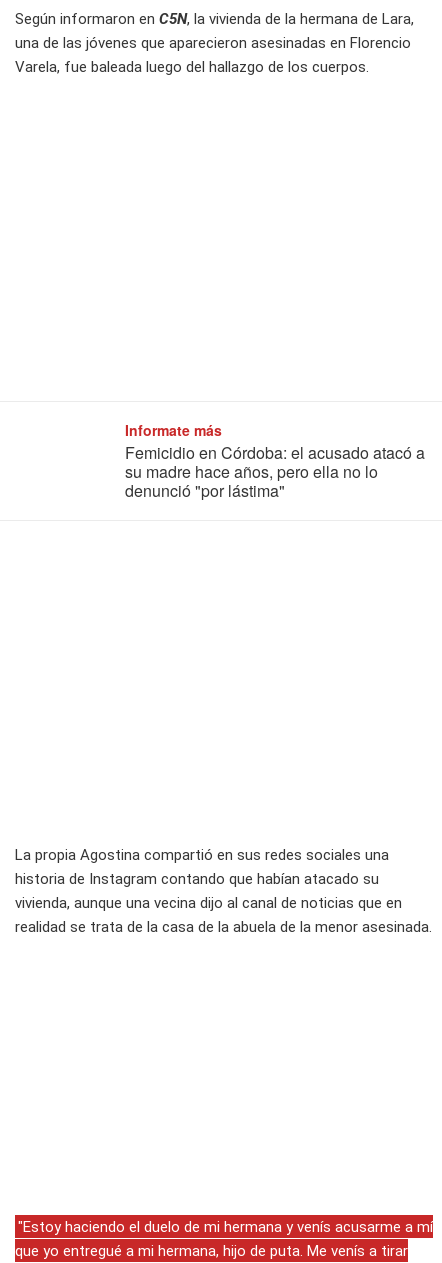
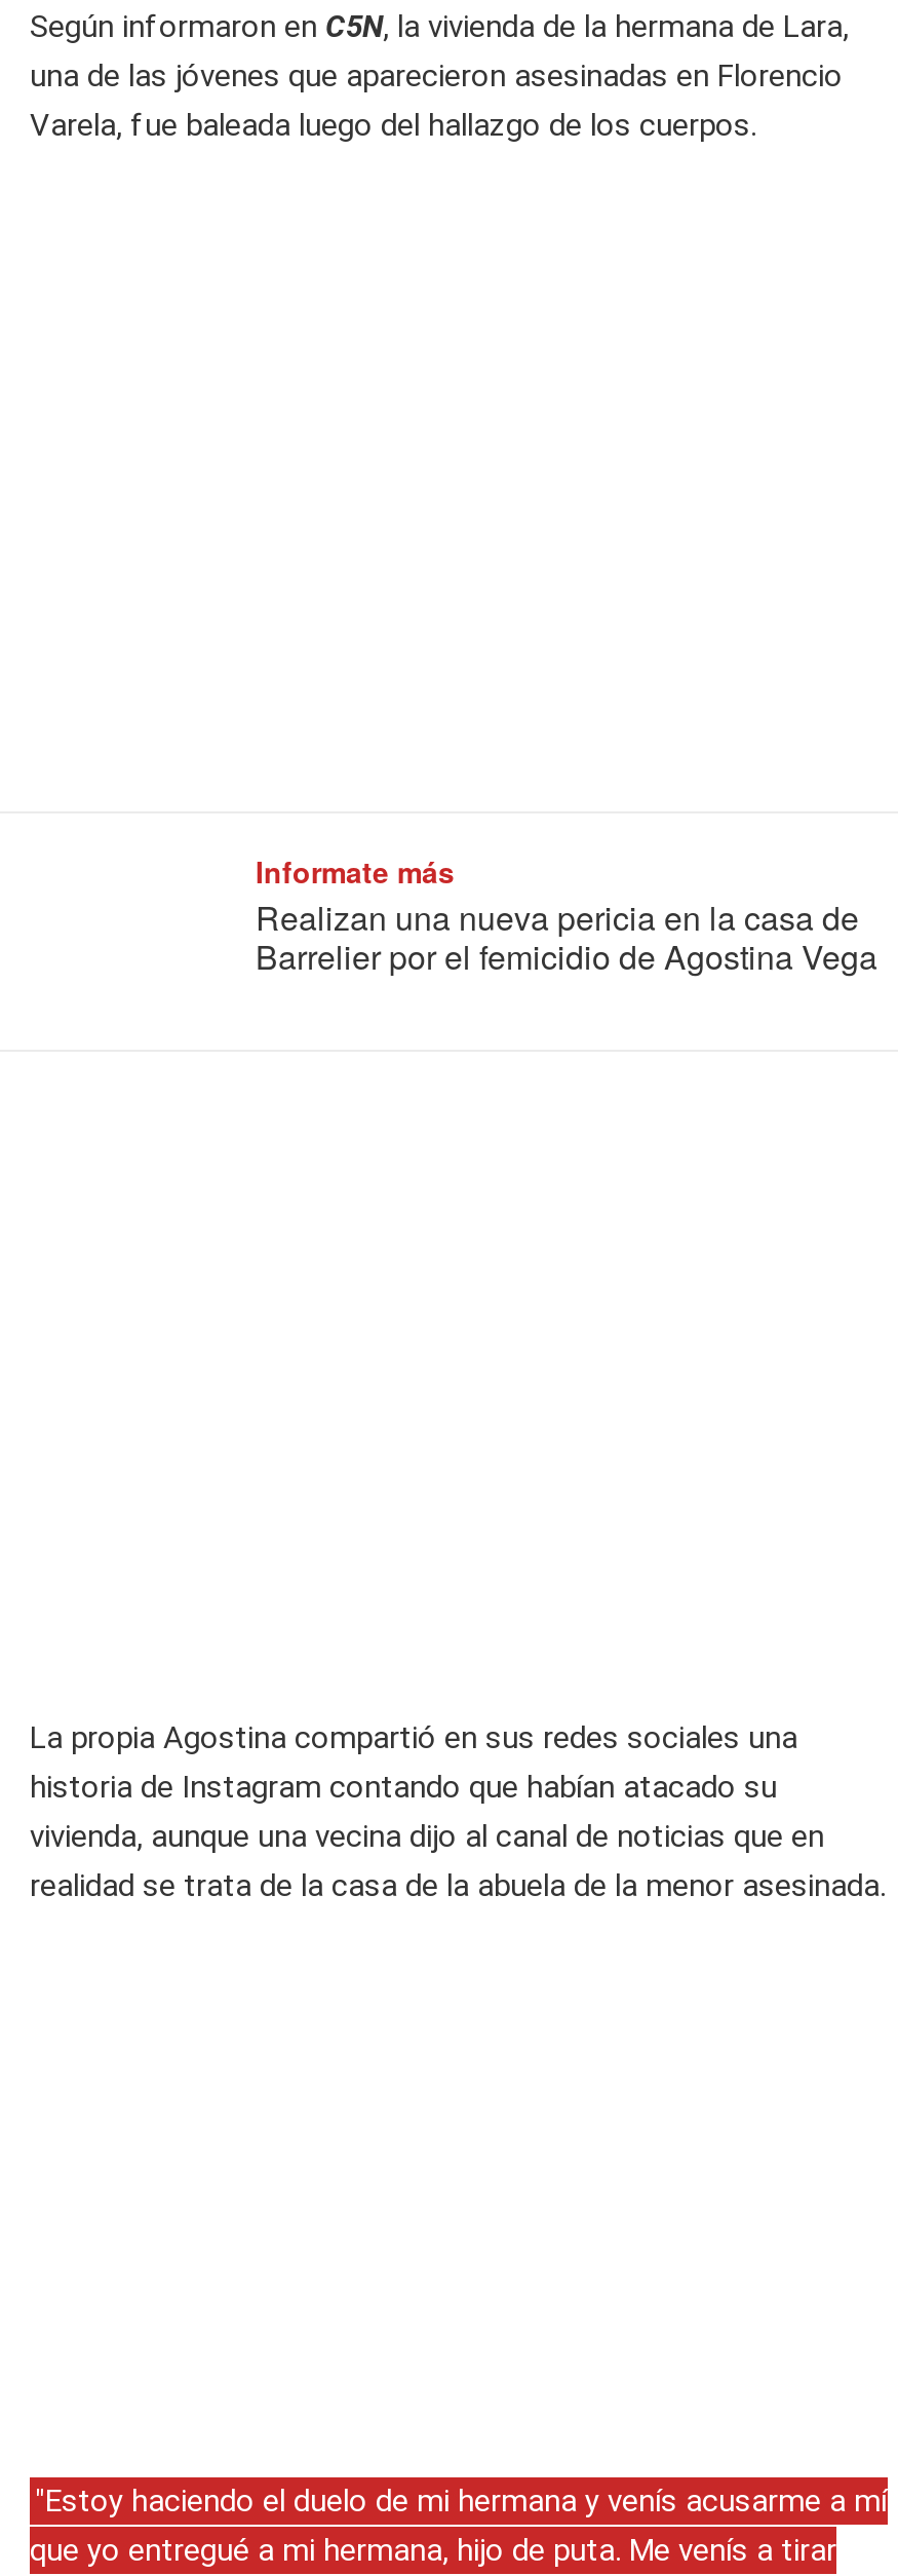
[125,441,425,502] Femicidio en Córdoba: el acusado atacó a | su madre hace años, pero ella no lo | denunció "por lástima" -> [256,894,877,980] Realizan una nueva pericia en la casa de | Barrelier por el femicidio de Agostina Vega

